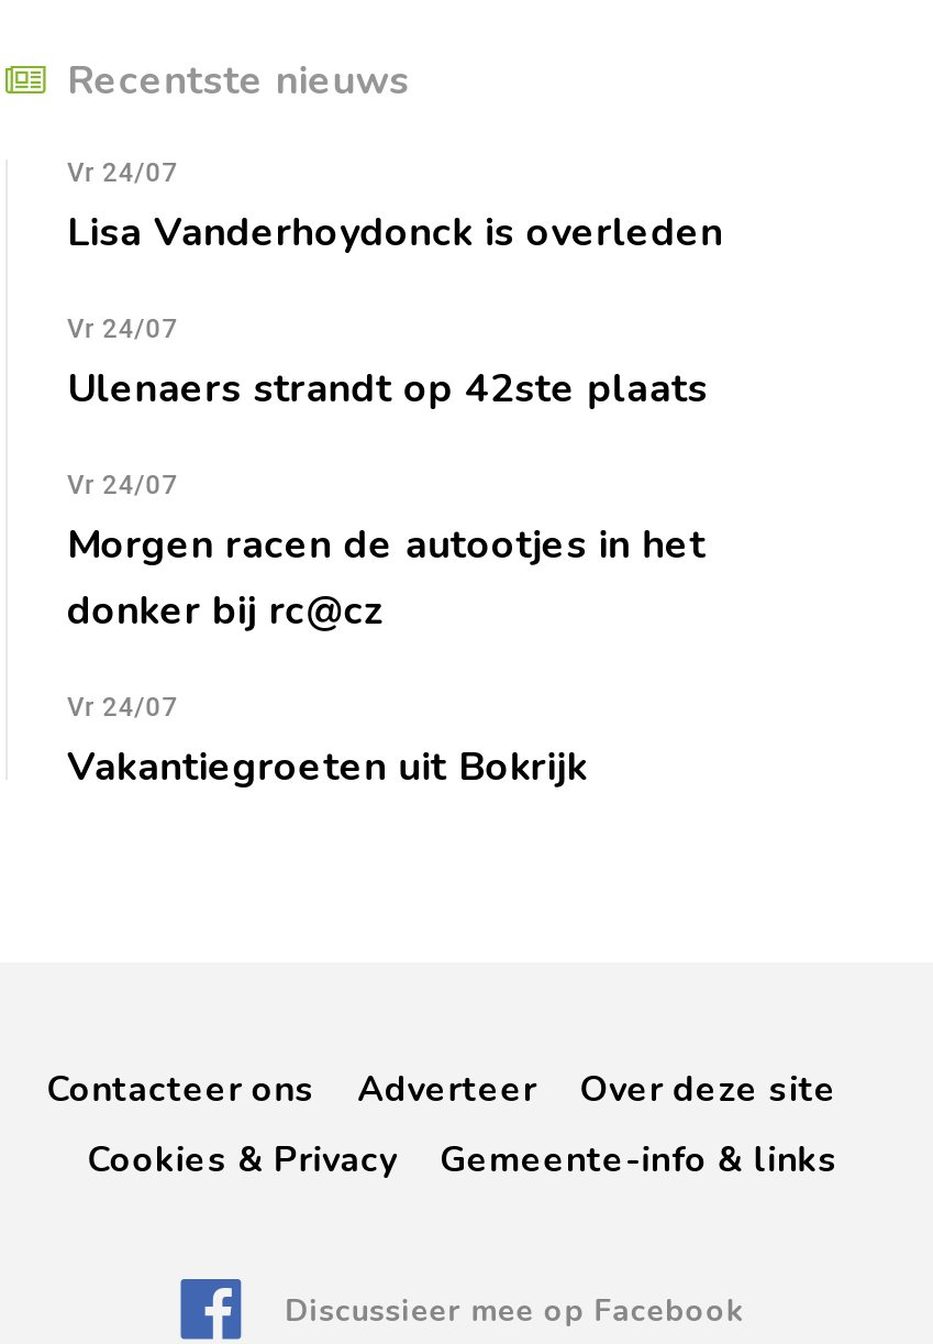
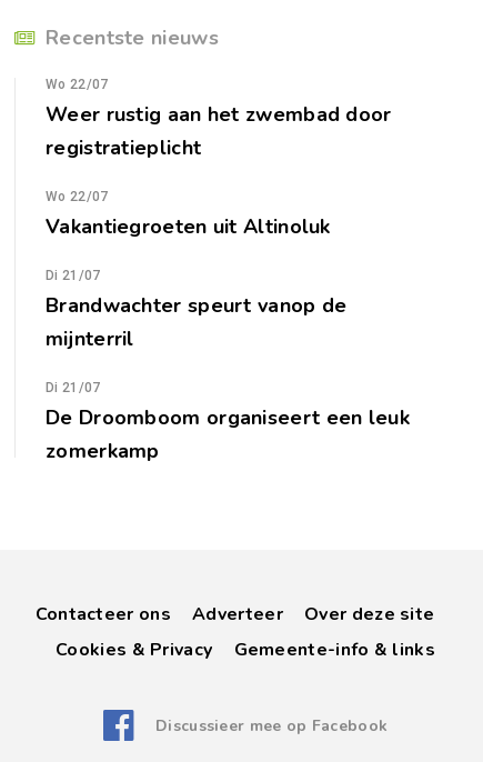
[67,157,723,258] Vr 24/07 | Lisa Vanderhoydonck is overleden -> [46,77,392,161] Wo 22/07 | Weer rustig aan het zwembad door | registratieplicht
[67,313,708,415] Vr 24/07 | Ulenaers strandt op 42ste plaats -> [46,189,331,240] Wo 22/07 | Vakantiegroeten uit Altinoluk
[67,470,706,637] Vr 24/07 | Morgen racen de autootjes in het | donker bij rc@cz -> [46,268,347,352] Di 21/07 | Brandwachter speurt vanop de | mijnterril
[67,692,587,793] Vr 24/07 | Vakantiegroeten uit Bokrijk -> [46,380,410,464] Di 21/07 | De Droomboom organiseert een leuk | zomerkamp

